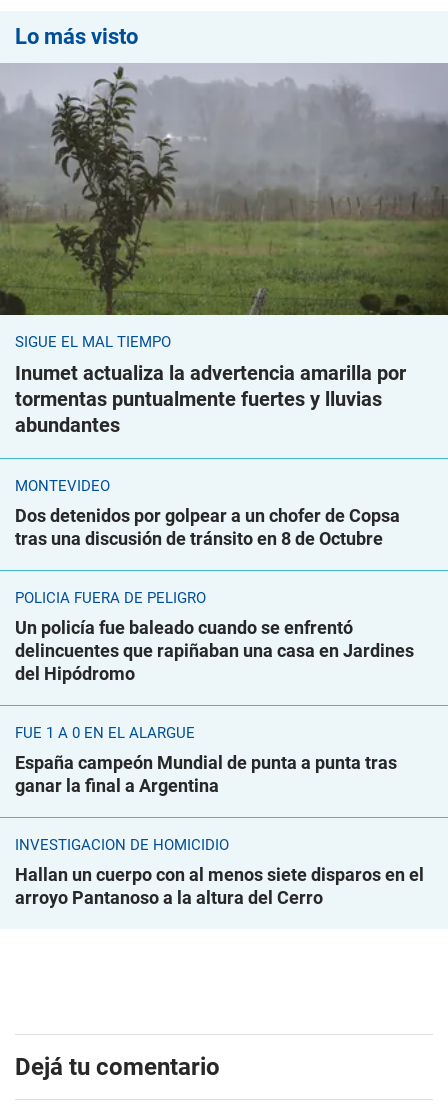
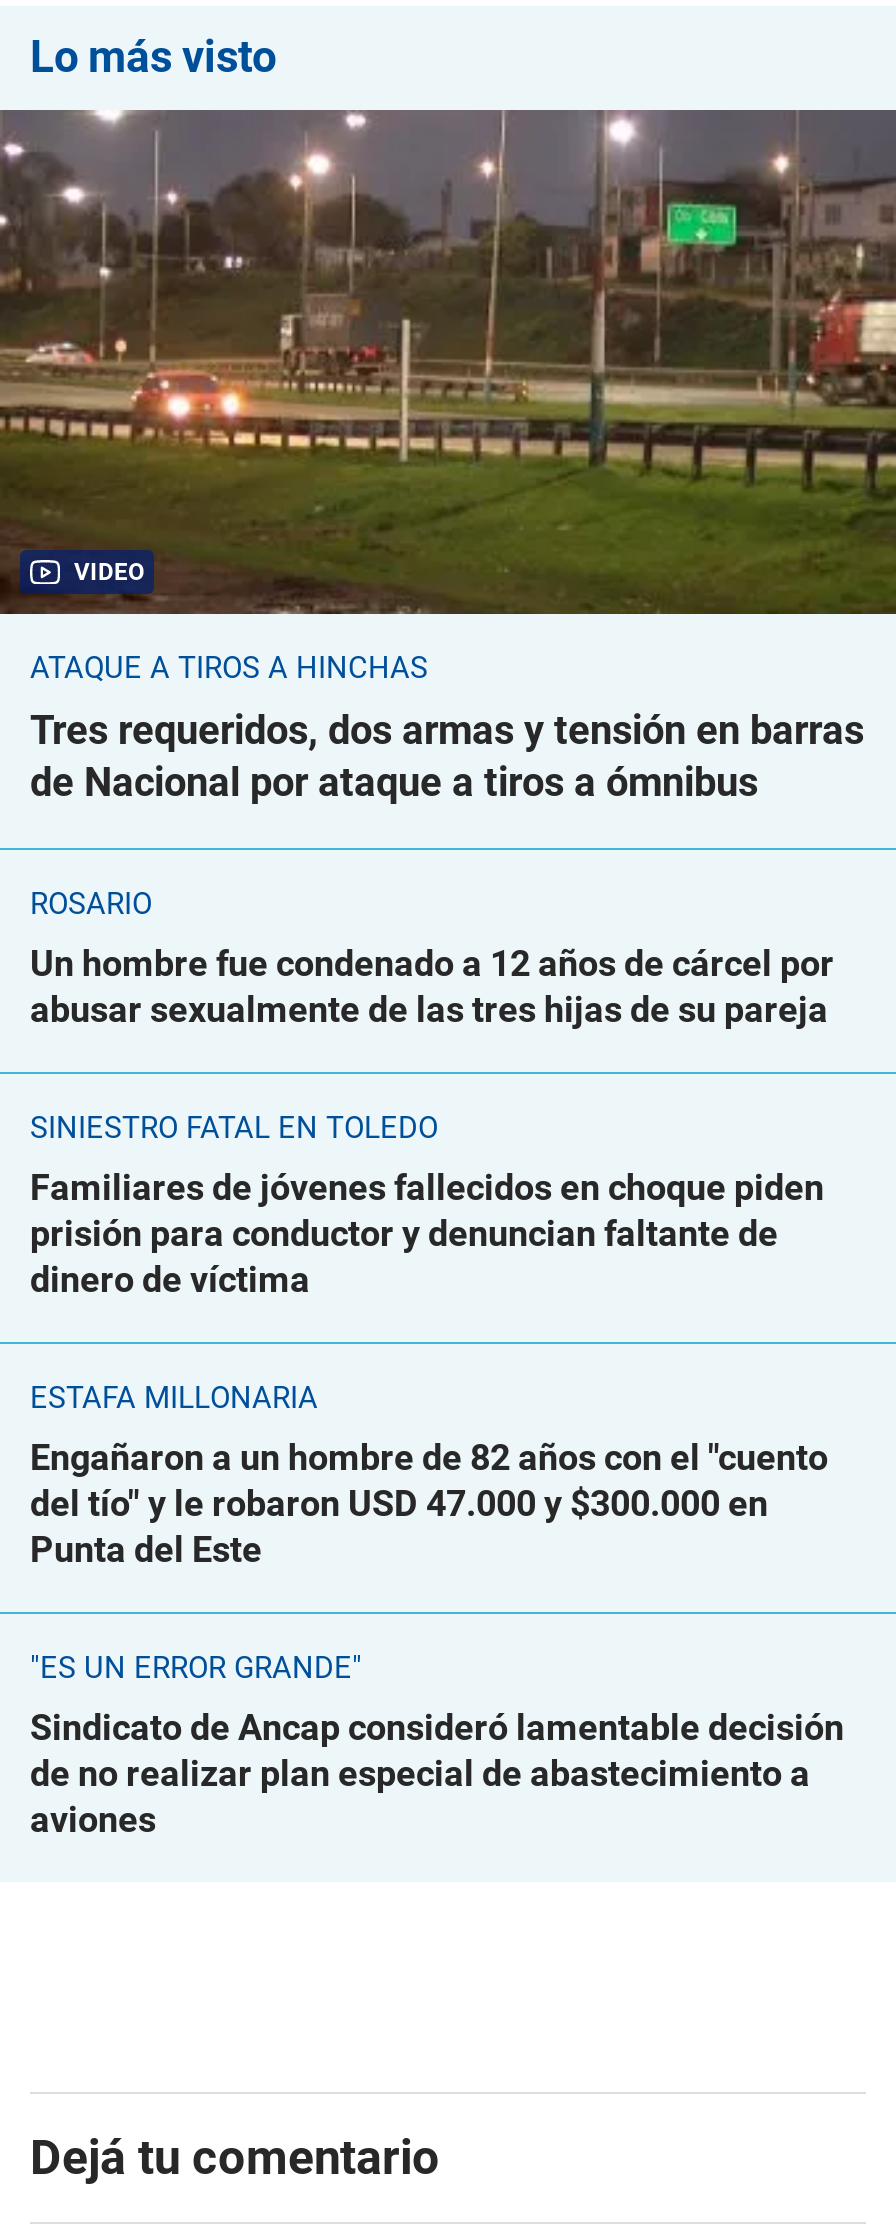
[3,63,445,908] [image] | SIGUE EL MAL TIEMPO | Inumet actualiza la advertencia amarilla por | tormentas puntualmente fuertes y lluvias | abundantes | MONTEVIDEO | Dos detenidos por golpear a un chofer de Copsa | tras una discusión de tránsito en 8 de Octubre | POLICÍA FUERA DE PELIGRO | Un policía fue baleado cuando se enfrentó | delincuentes que rapiñaban una casa en Jardines | del Hipódromo | FUE 1 A 0 EN EL ALARGUE | España campeón Mundial de punta a punta tras | ganar la final a Argentina | INVESTIGACIÓN DE HOMICIDIO | Hallan un cuerpo con al menos siete disparos en el | arroyo Pantanoso a la altura del Cerro -> [6,110,890,1840] [image] | VIDEO | ATAQUE A TIROS A HINCHAS | Tres requeridos, dos armas y tensión en barras | de Nacional por ataque a tiros a ómnibus | ROSARIO | Un hombre fue condenado a 12 años de cárcel por | abusar sexualmente de las tres hijas de su pareja | SINIESTRO FATAL EN TOLEDO | Familiares de jóvenes fallecidos en choque piden | prisión para conductor y denuncian faltante de | dinero de víctima | ESTAFA MILLONARIA | Engañaron a un hombre de 82 años con el "cuento | del tío" y le robaron USD 47.000 y $300.000 en | Punta del Este | "ES UN ERROR GRANDE" | Sindicato de Ancap consideró lamentable decisión | de no realizar plan especial de abastecimiento a | aviones

